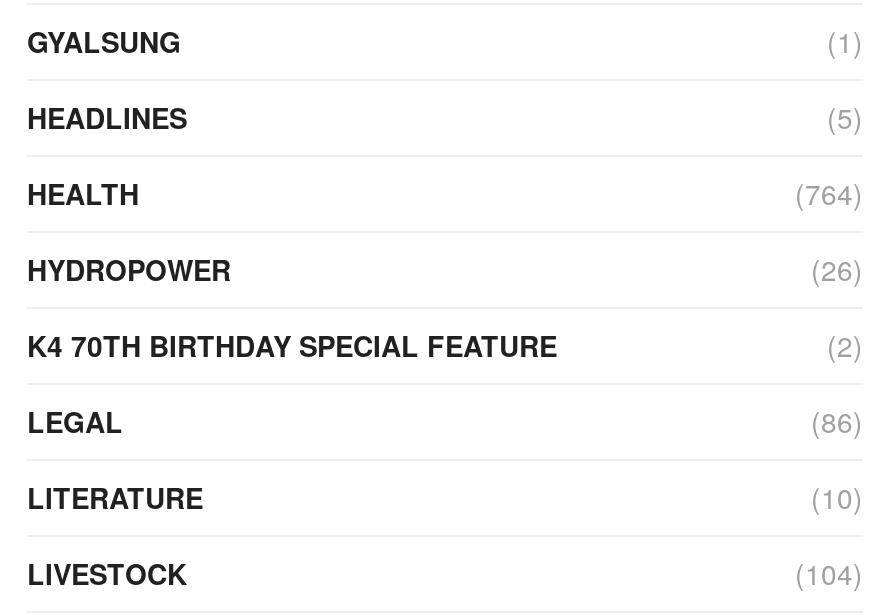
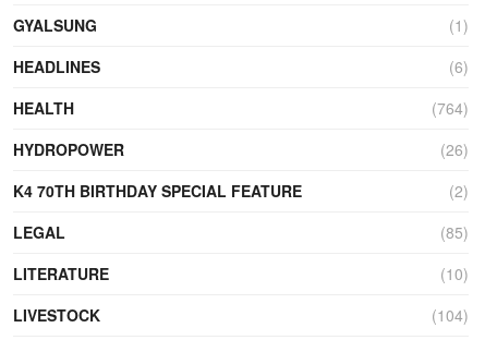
[827,97,863,137] (5) -> [449,56,469,77] (6)
[811,401,863,441] (86) -> [440,221,469,243] (85)

